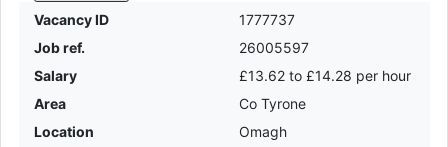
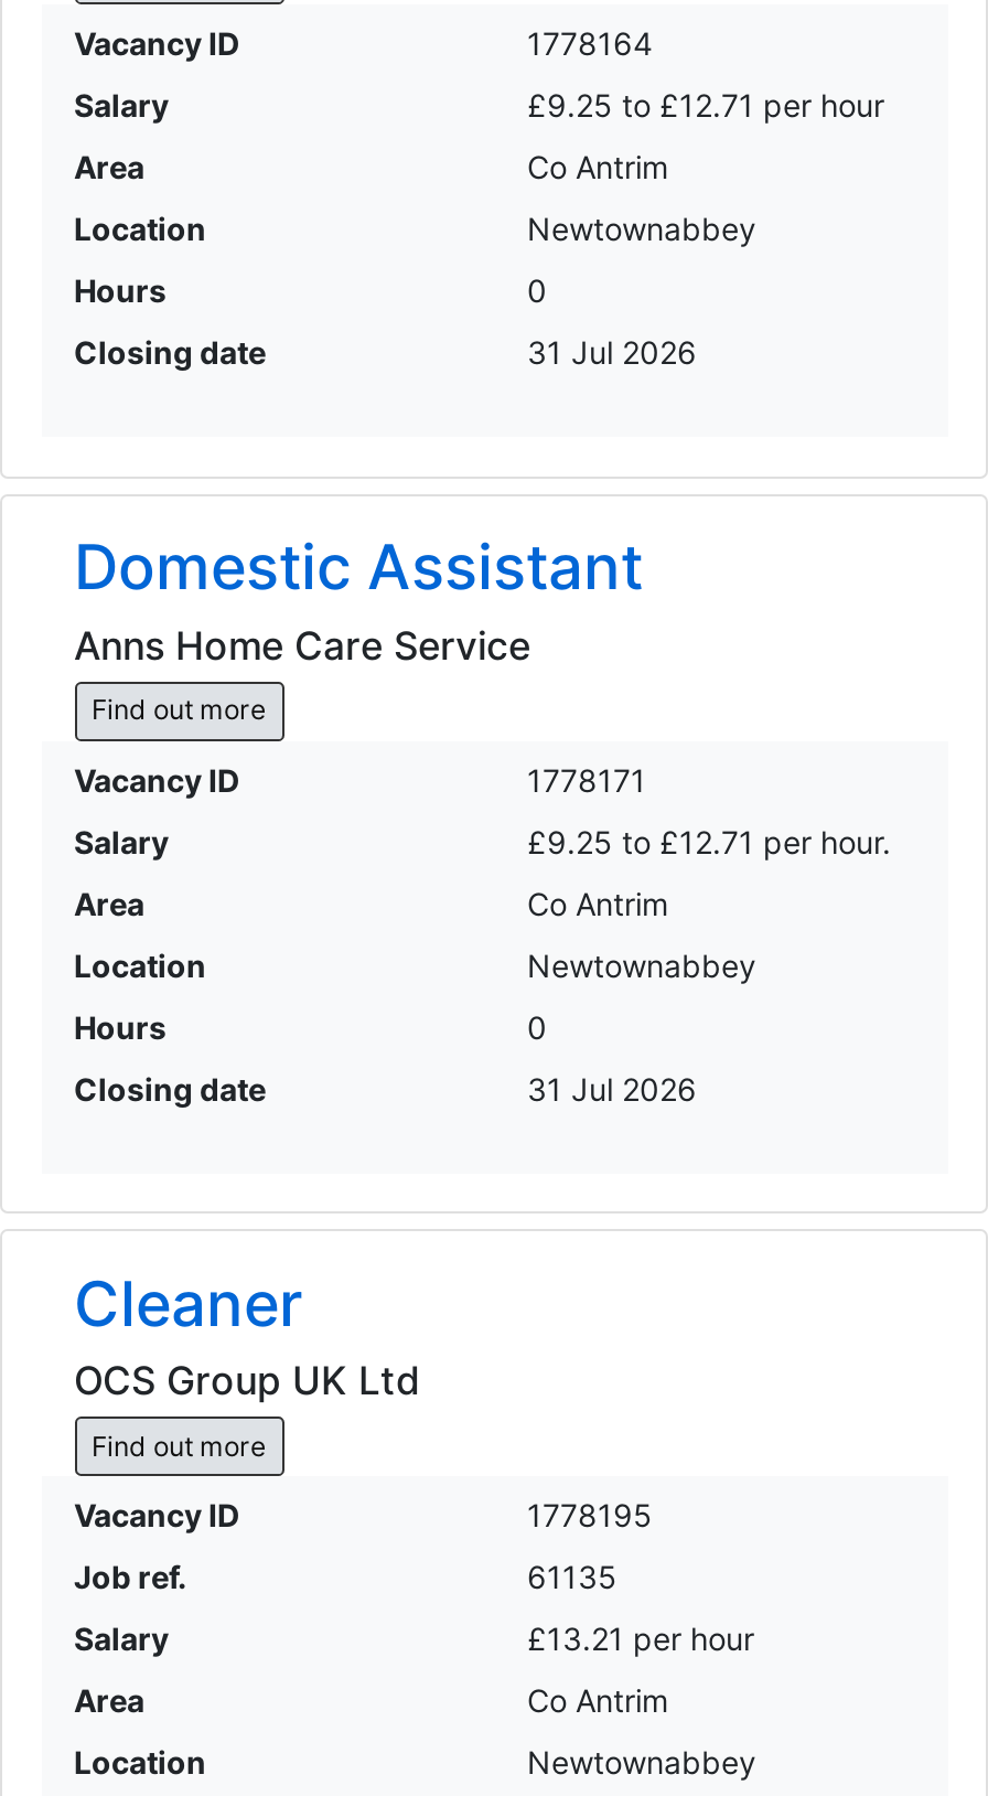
[239,11,295,28] 1777737 -> [74,25,891,1534] 1778164 | Salary | £9.25 to £12.71 per hour | Area | Co Antrim | Location | Newtownabbey | Hours | 0 | Closing date | 31 Jul 2026 | Domestic Assistant | Anns Home Care Service | Find out more | Vacancy ID | 1778171 | Salary | £9.25 to £12.71 per hour. | Area | Co Antrim | Location | Newtownabbey | Hours | 0 | Closing date | 31 Jul 2026 | Cleaner | OCS Group UK Ltd | Find out more | Vacancy ID | 1778195
[239,39,309,56] 26005597 -> [527,1558,617,1596] 61135
[239,67,411,84] £13.62 to £14.28 per hour -> [527,1620,754,1657] £13.21 per hour
[239,95,306,112] Co Tyrone -> [527,1682,668,1719] Co Antrim
[239,123,287,140] Omagh -> [527,1743,756,1781] Newtownabbey

